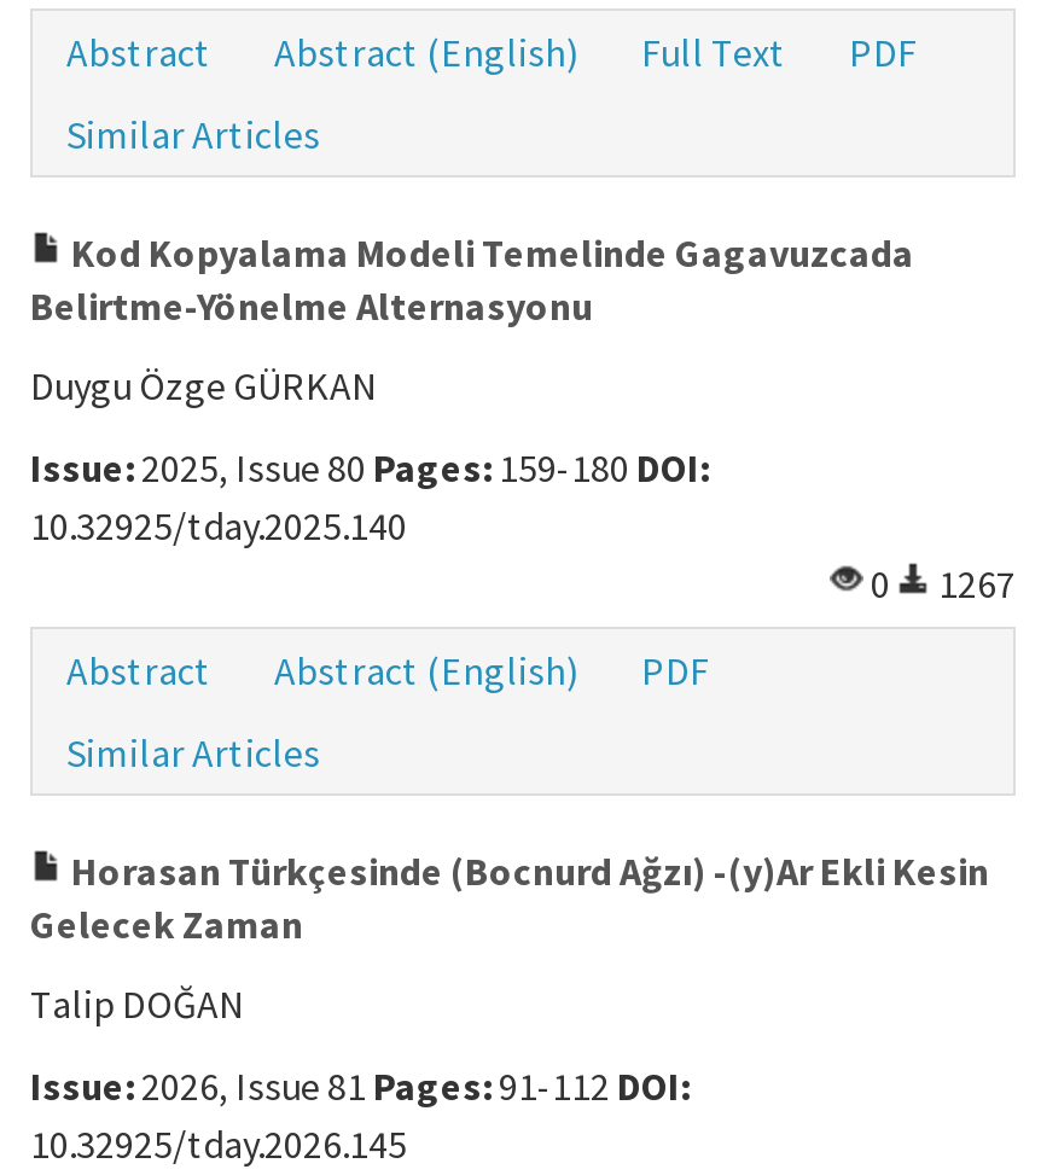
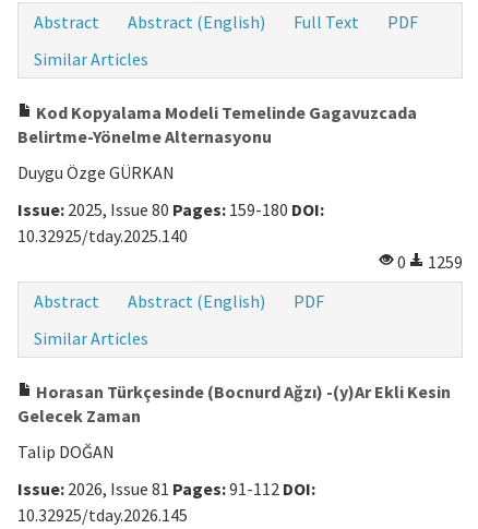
[863,560,1016,608] 0 1267 -> [394,251,463,273] 0 1259

